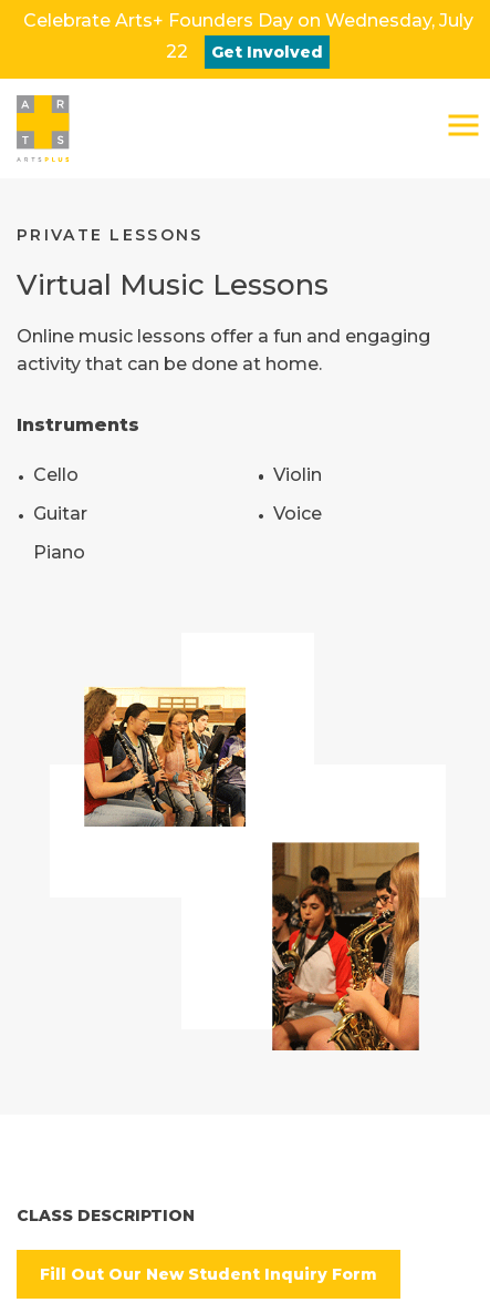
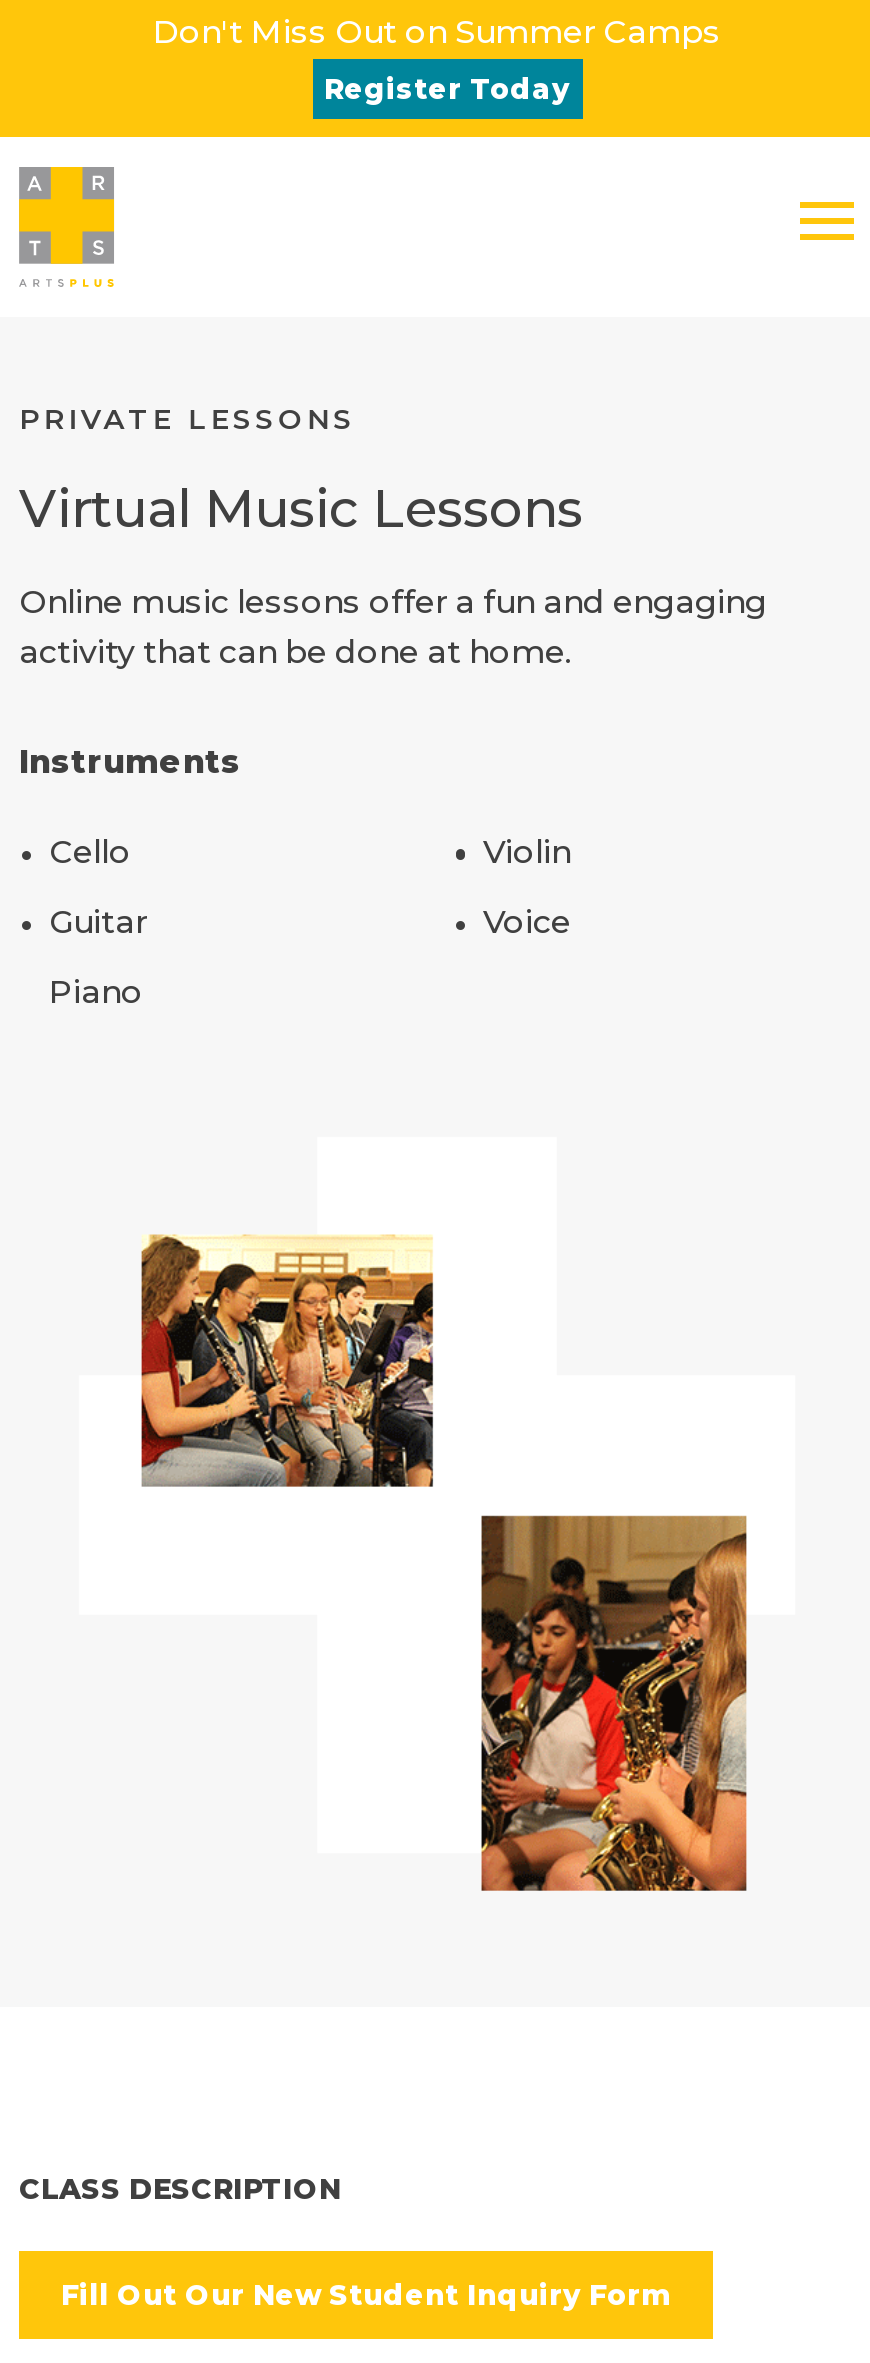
[23,10,473,31] Celebrate Arts+ Founders Day on Wednesday, July -> [153,13,721,51] Don't Miss Out on Summer Camps
[165,41,322,62] 22 | Get Involved -> [324,71,570,107] Register Today

